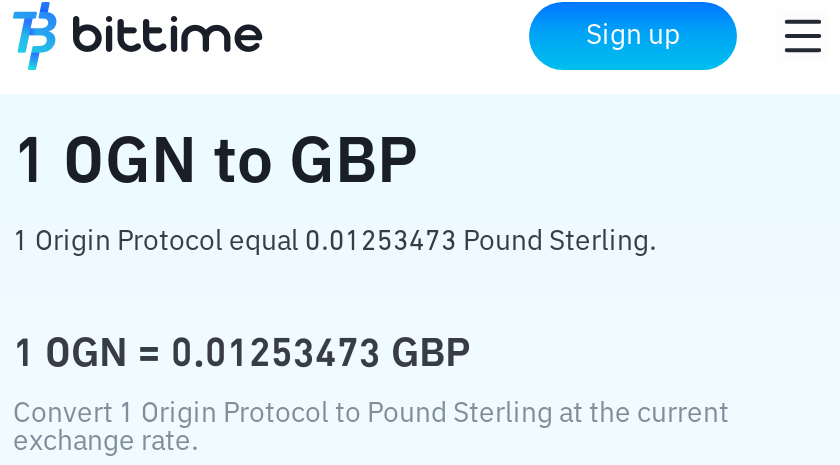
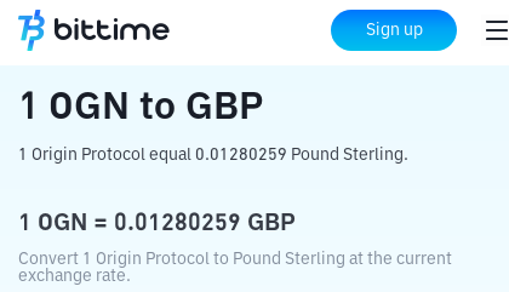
[13,228,657,256] 1 Origin Protocol equal 0.01253473 Pound Sterling. -> [18,147,408,164] 1 Origin Protocol equal 0.01280259 Pound Sterling.
[13,334,471,374] 1 OGN = 0.01253473 GBP -> [18,211,296,235] 1 OGN = 0.01280259 GBP

